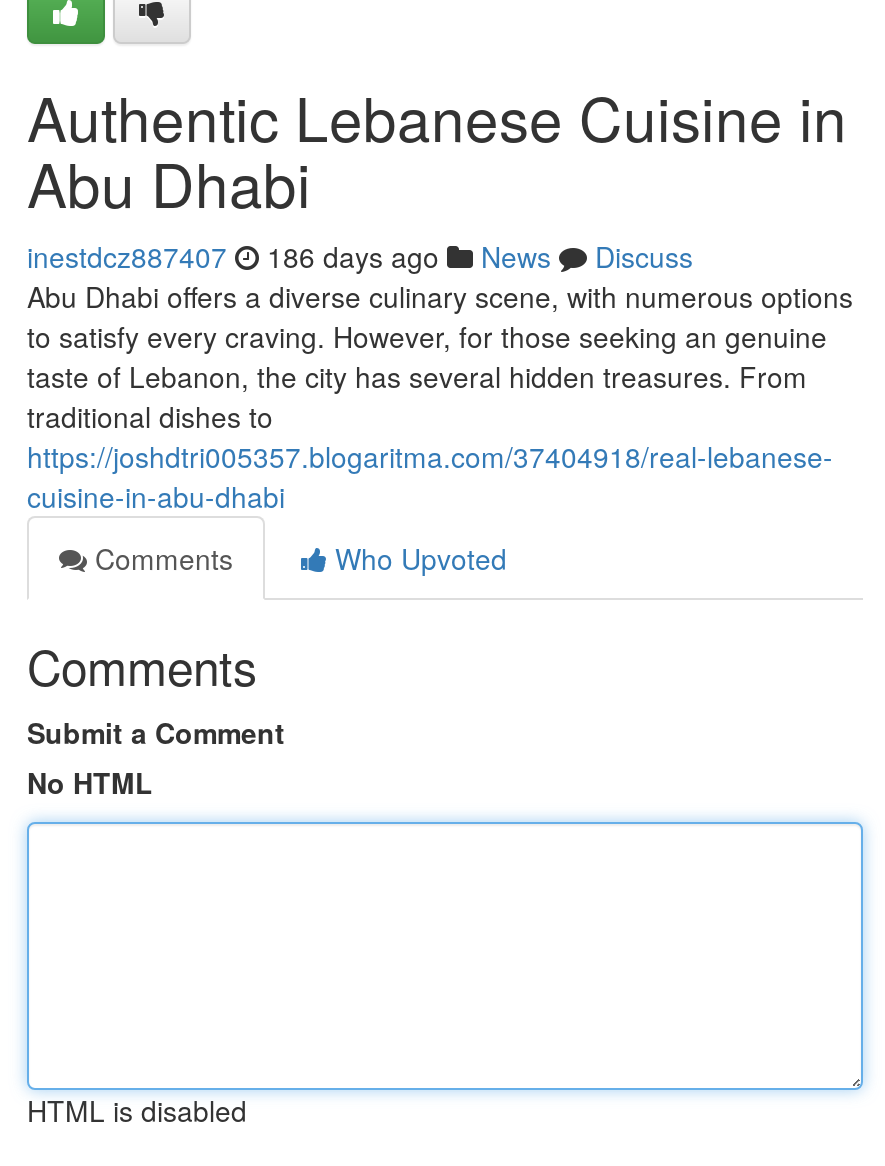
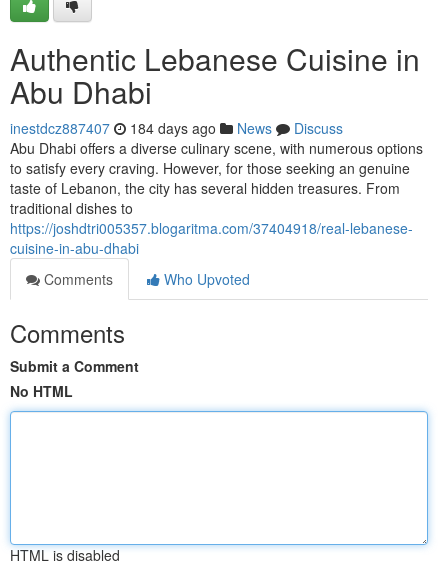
[27,236,693,276] inestdcz887407 186 days ago News Discuss -> [10,118,343,138] inestdcz887407 184 days ago News Discuss

